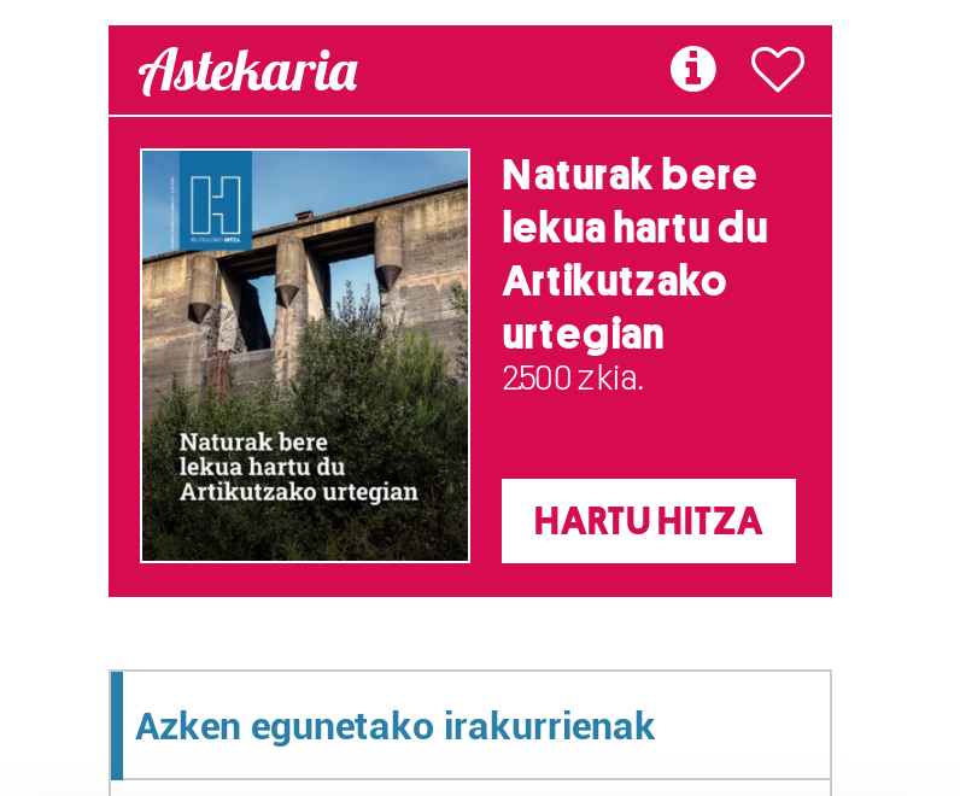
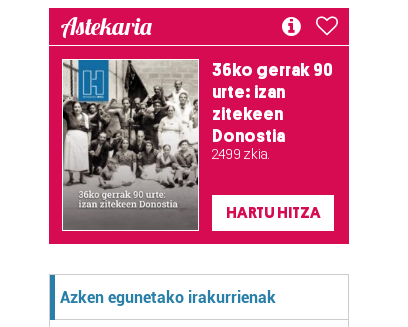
[140,148,768,563] [image] | Naturak bere | lekua hartu du | Artikutzako | urtegian | 2.500 zkia. -> [62,59,333,231] [image] | 36ko gerrak 90 | urte: izan | zitekeen | Donostia | 2.499 zkia.

